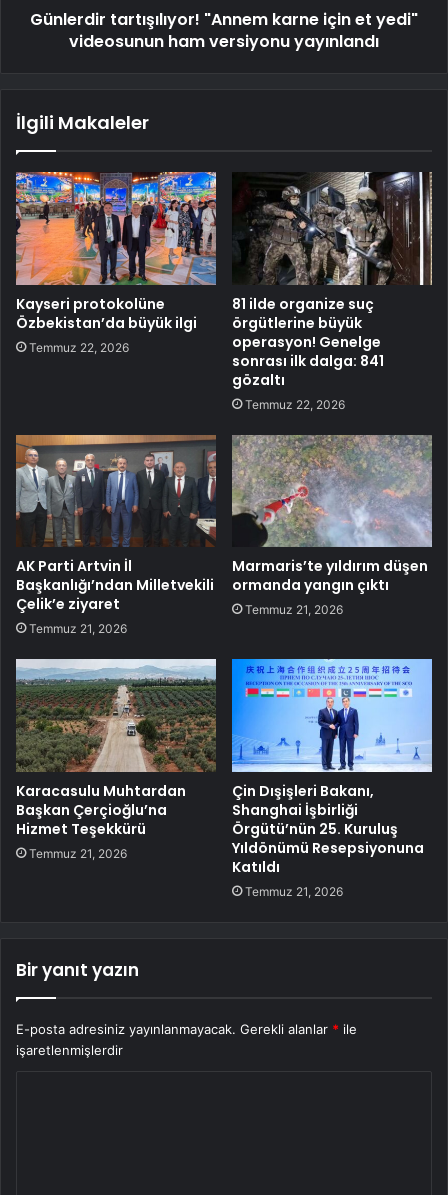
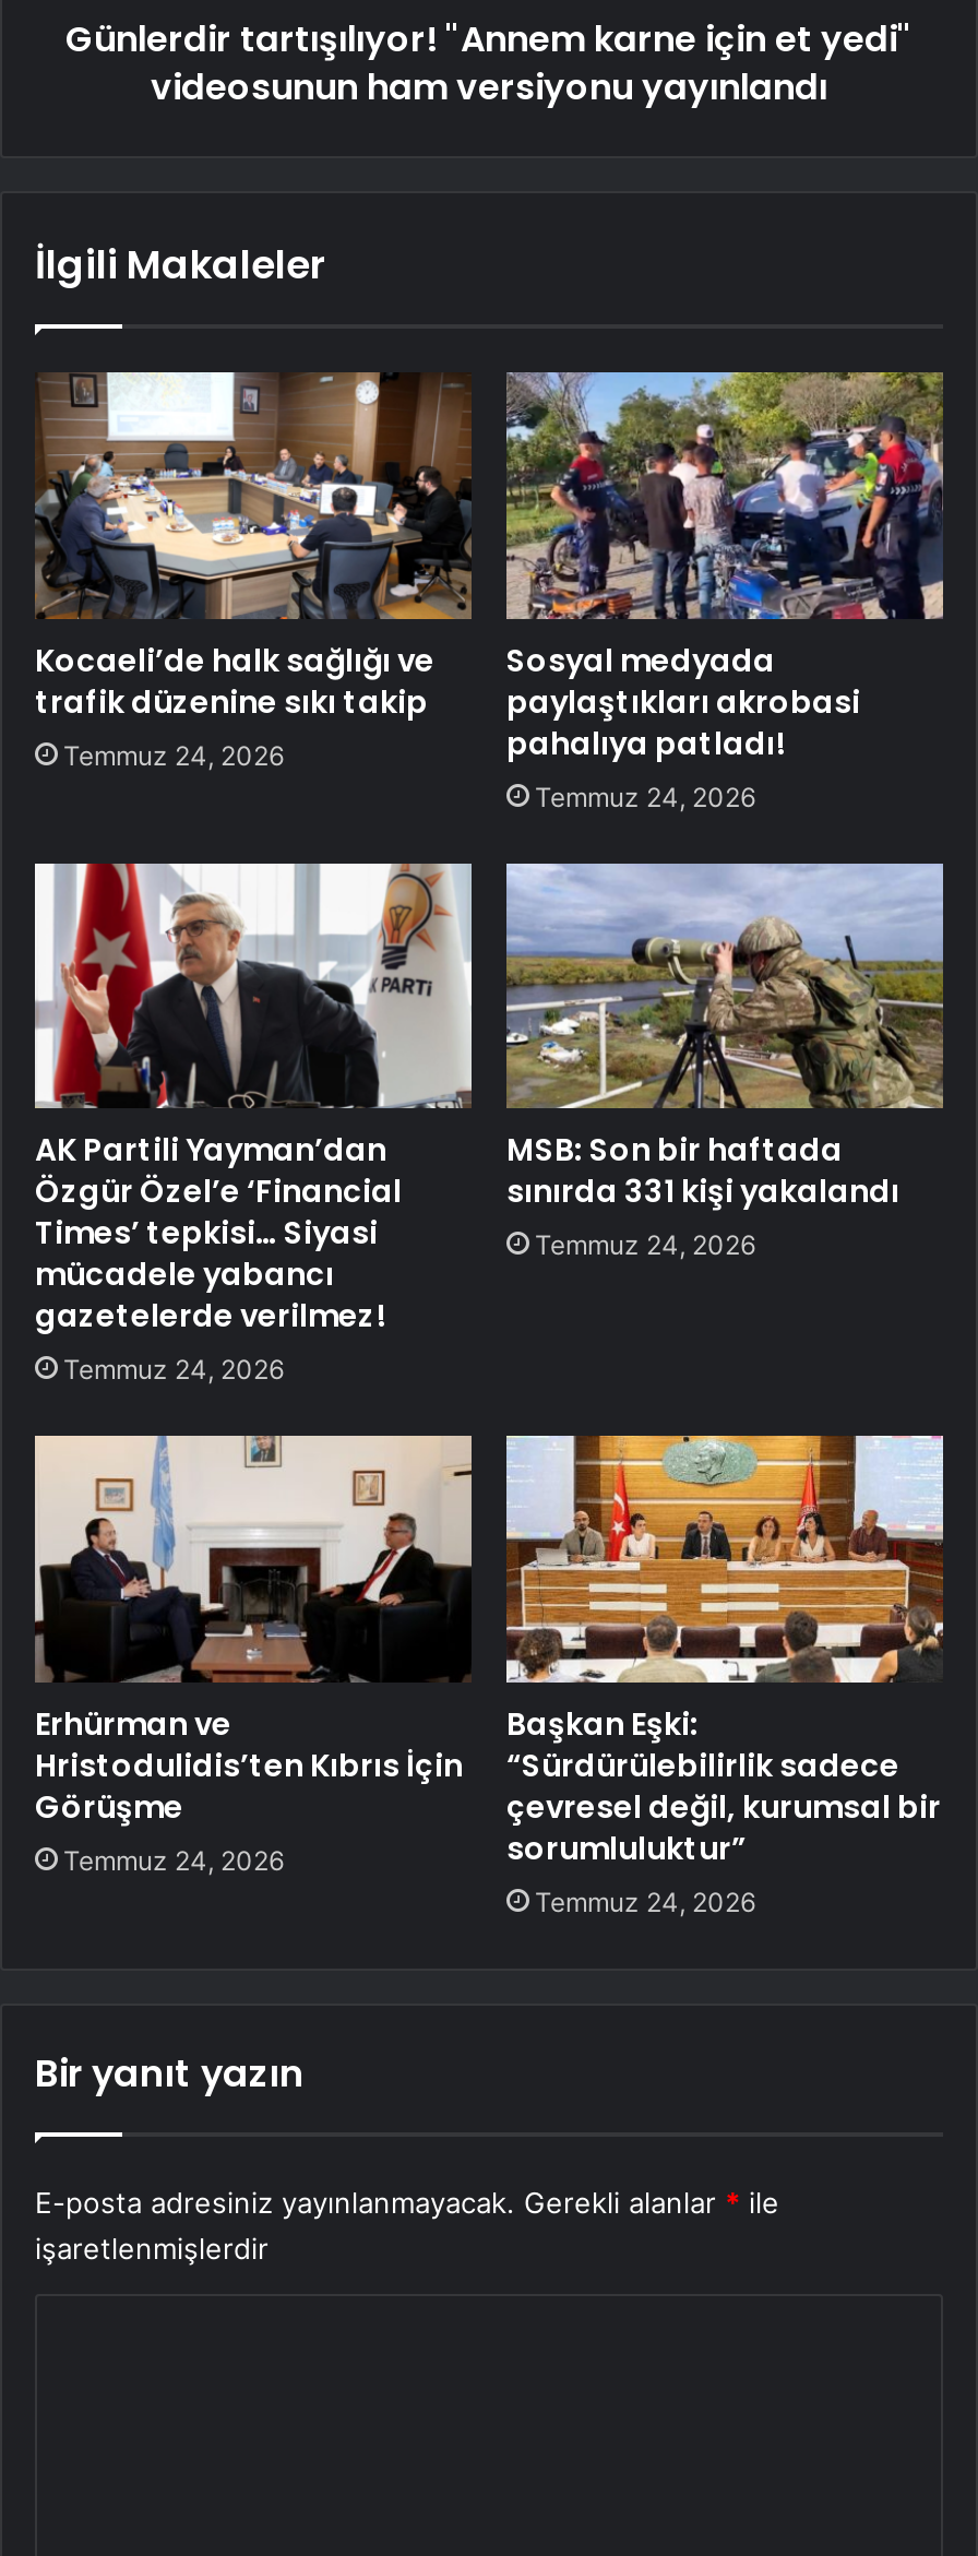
[15,171,217,354] [image] | Kayseri protokolüne | Özbekistan’da büyük ilgi | Temmuz 22, 2026 -> [35,370,472,771] [image] | Kocaeli’de halk sağlığı ve | trafik düzenine sıkı takip | Temmuz 24, 2026
[232,171,433,411] [image] | 81 ilde organize suç | örgütlerine büyük | operasyon! Genelge | sonrası ilk dalga: 841 | gözaltı | Temmuz 22, 2026 -> [504,370,943,812] [image] | Sosyal medyada | paylaştıkları akrobasi | pahalıya patladı! | Temmuz 24, 2026
[15,416,216,636] [image] | AK Parti Artvin İl | Başkanlığı’ndan Milletvekili | Çelik’e ziyaret | Temmuz 21, 2026 -> [33,861,474,1386] [image] | AK Partili Yayman’dan | Özgür Özel’e ‘Financial | Times’ tepkisi… Siyasi | mücadele yabancı | gazetelerde verilmez! | Temmuz 24, 2026
[232,416,433,617] [image] | Marmaris’te yıldırım düşen | ormanda yangın çıktı | Temmuz 21, 2026 -> [506,861,945,1262] [image] | MSB: Son bir haftada | sınırda 331 kişi yakalandı | Temmuz 24, 2026
[16,659,216,861] [image] | Karacasulu Muhtardan | Başkan Çerçioğlu’na | Hizmet Teşekkürü | Temmuz 21, 2026 -> [33,1434,474,1877] [image] | Erhürman ve | Hristodulidis’ten Kıbrıs İçin | Görüşme | Temmuz 24, 2026
[231,658,433,899] [image] | Çin Dışişleri Bakanı, | Shanghai İşbirliği | Örgütü’nün 25. Kuruluş | Yıldönümü Resepsiyonuna | Katıldı | Temmuz 21, 2026 -> [504,1434,943,1919] [image] | Başkan Eşki: | “Sürdürülebilirlik sadece | çevresel değil, kurumsal bir | sorumluluktur” | Temmuz 24, 2026

